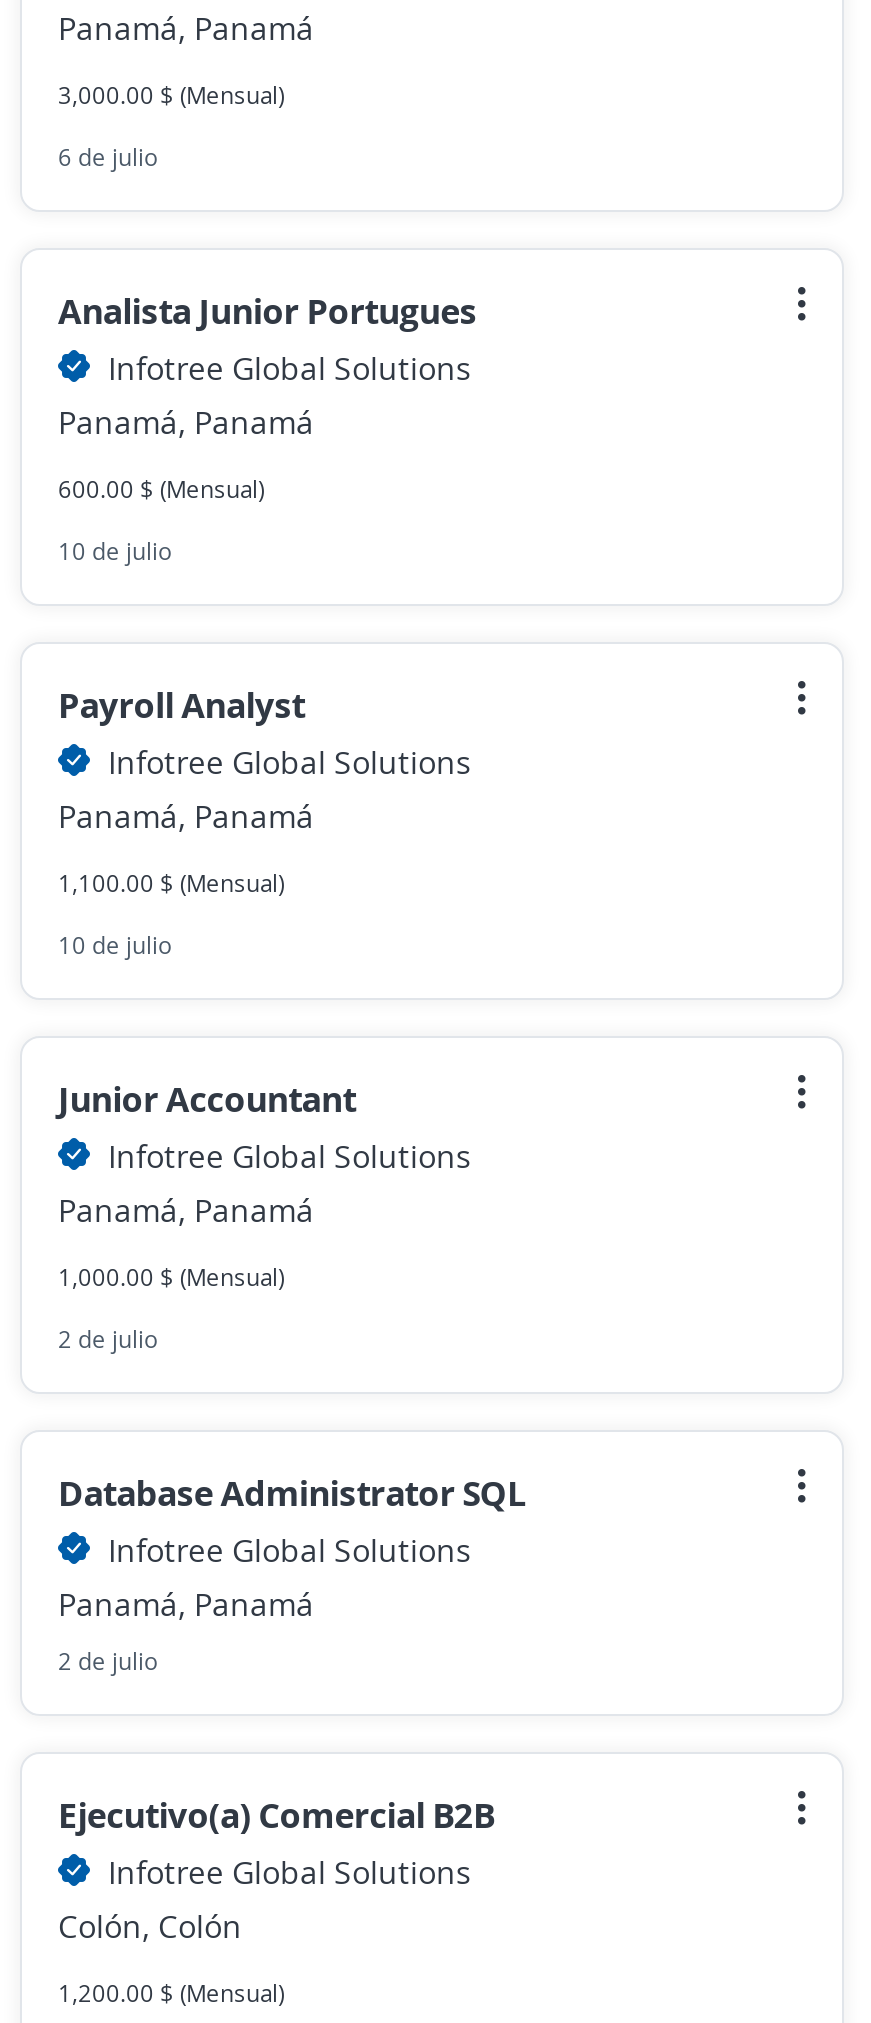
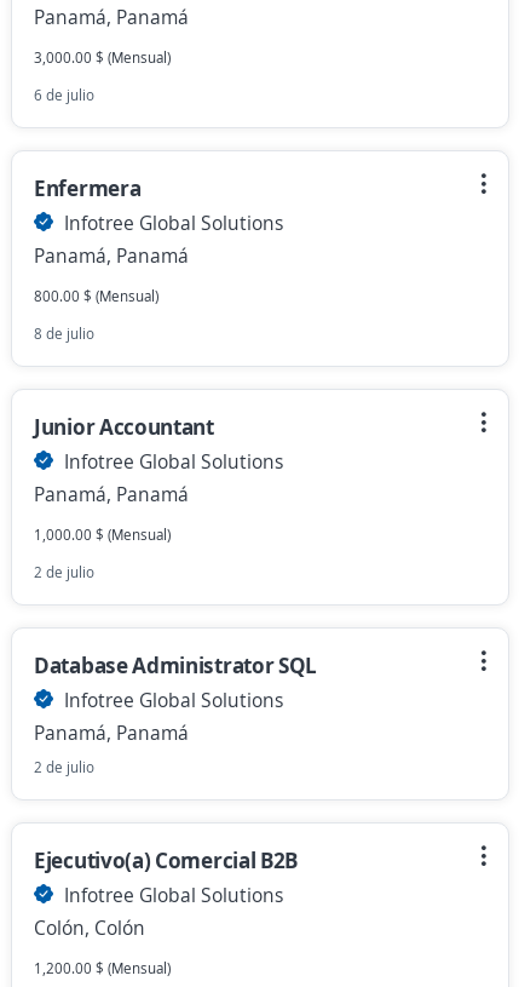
[58,286,477,334] Analista Junior Portugues -> [34,173,141,202] Enfermera
[58,472,470,962] 600.00 $ (Mensual) | 10 de julio | Payroll Analyst | Infotree Global Solutions | Panamá, Panamá | 1,100.00 $ (Mensual) | 10 de julio -> [34,286,158,344] 800.00 $ (Mensual) | 8 de julio

